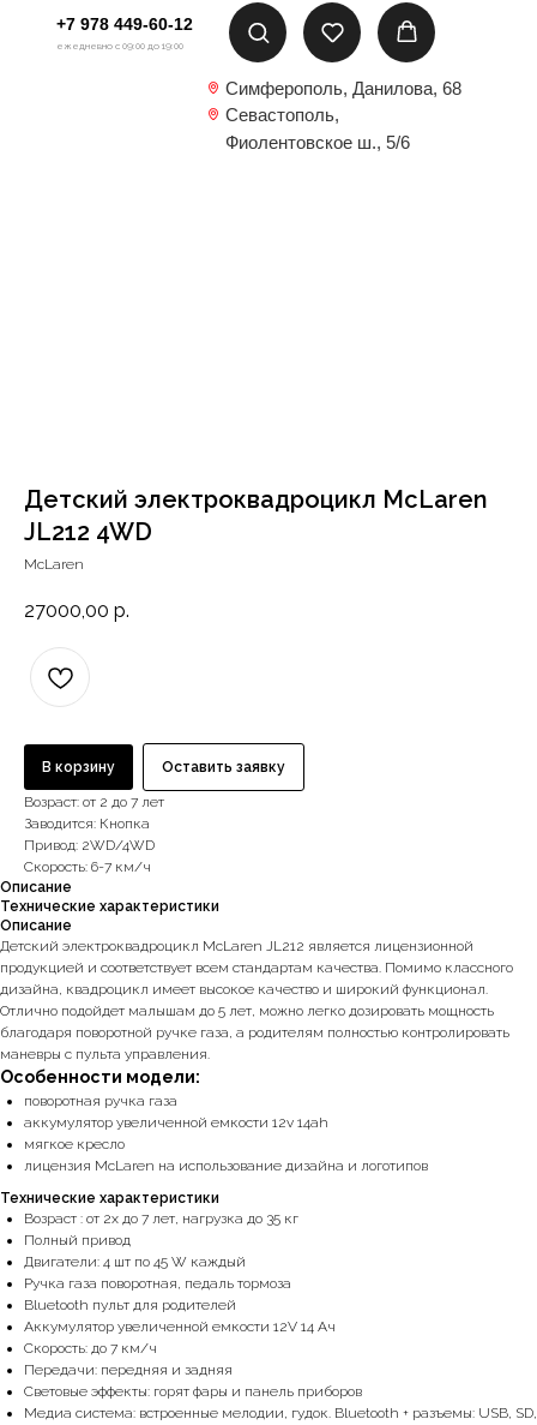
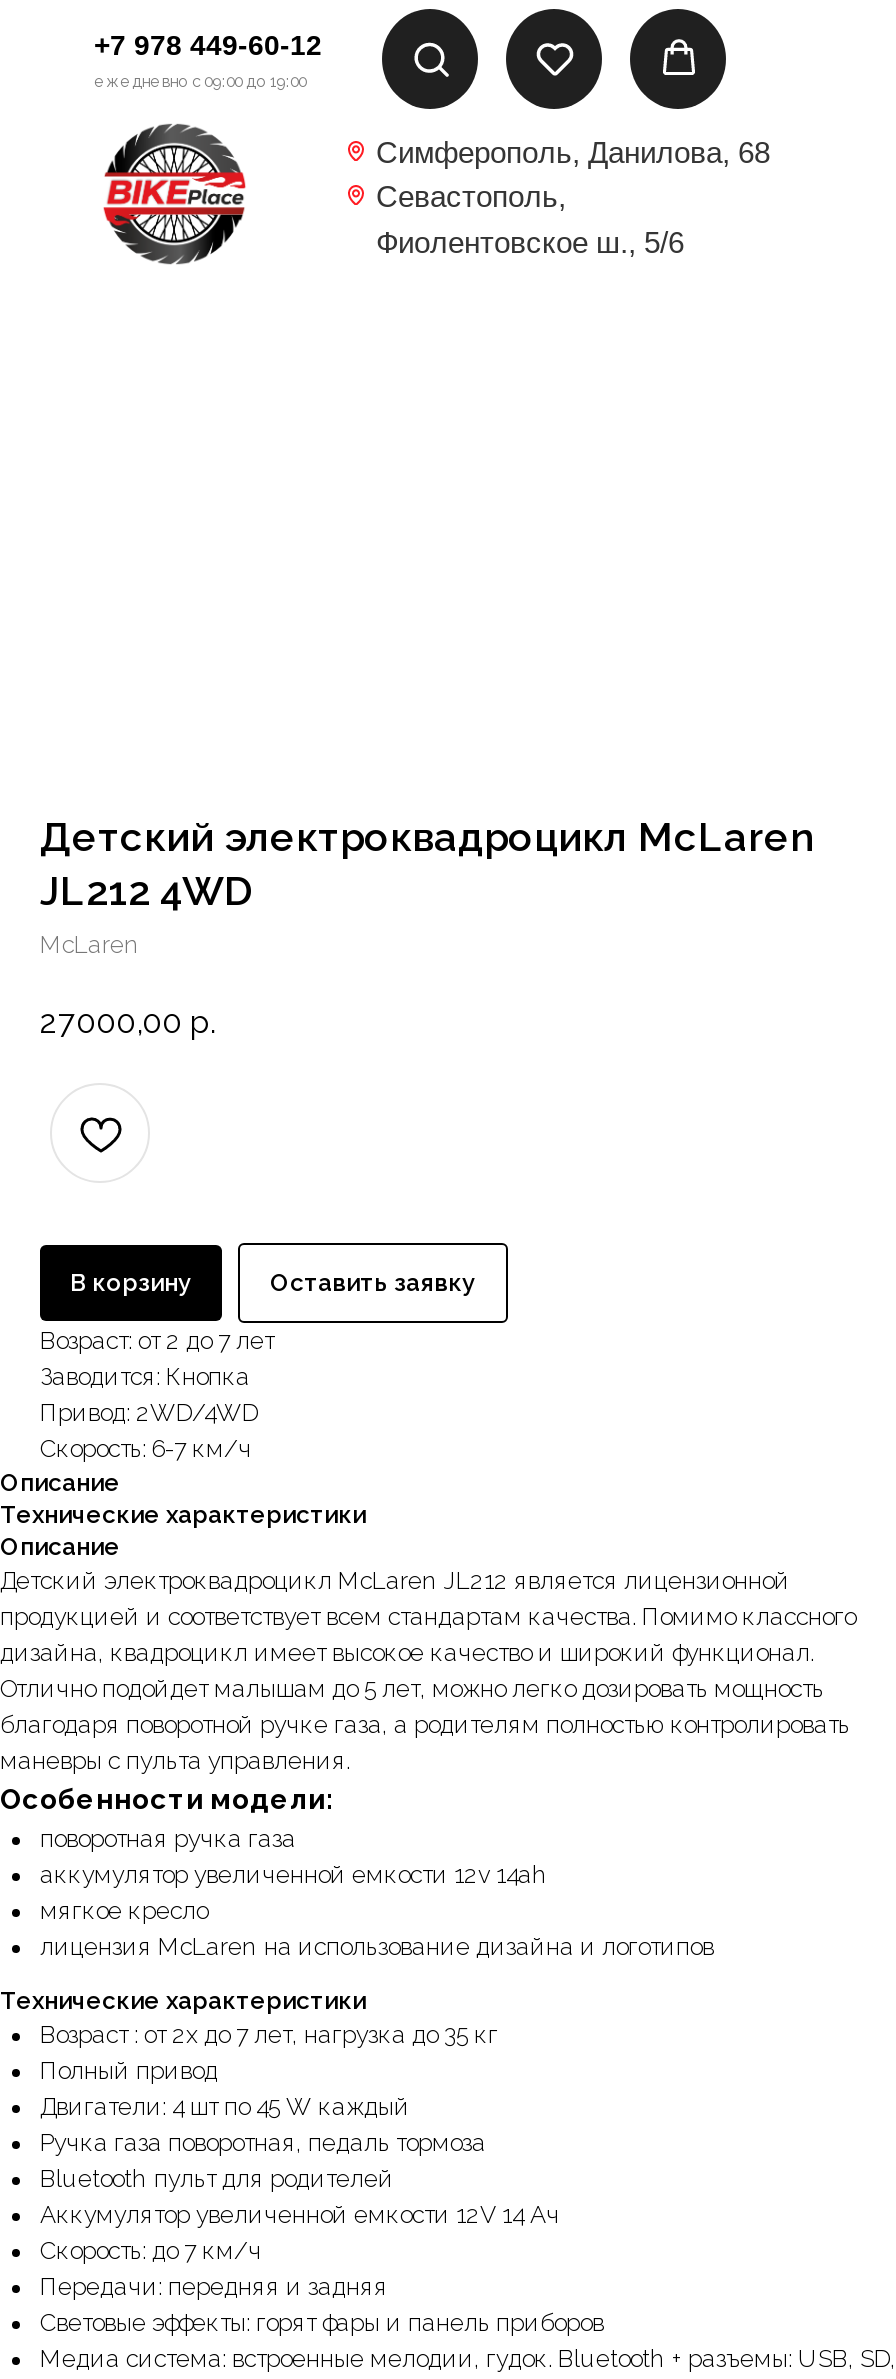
none -> [102,123,248,267] [image]

